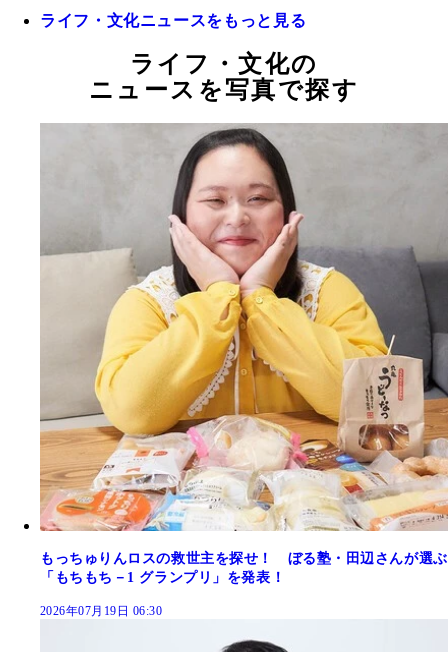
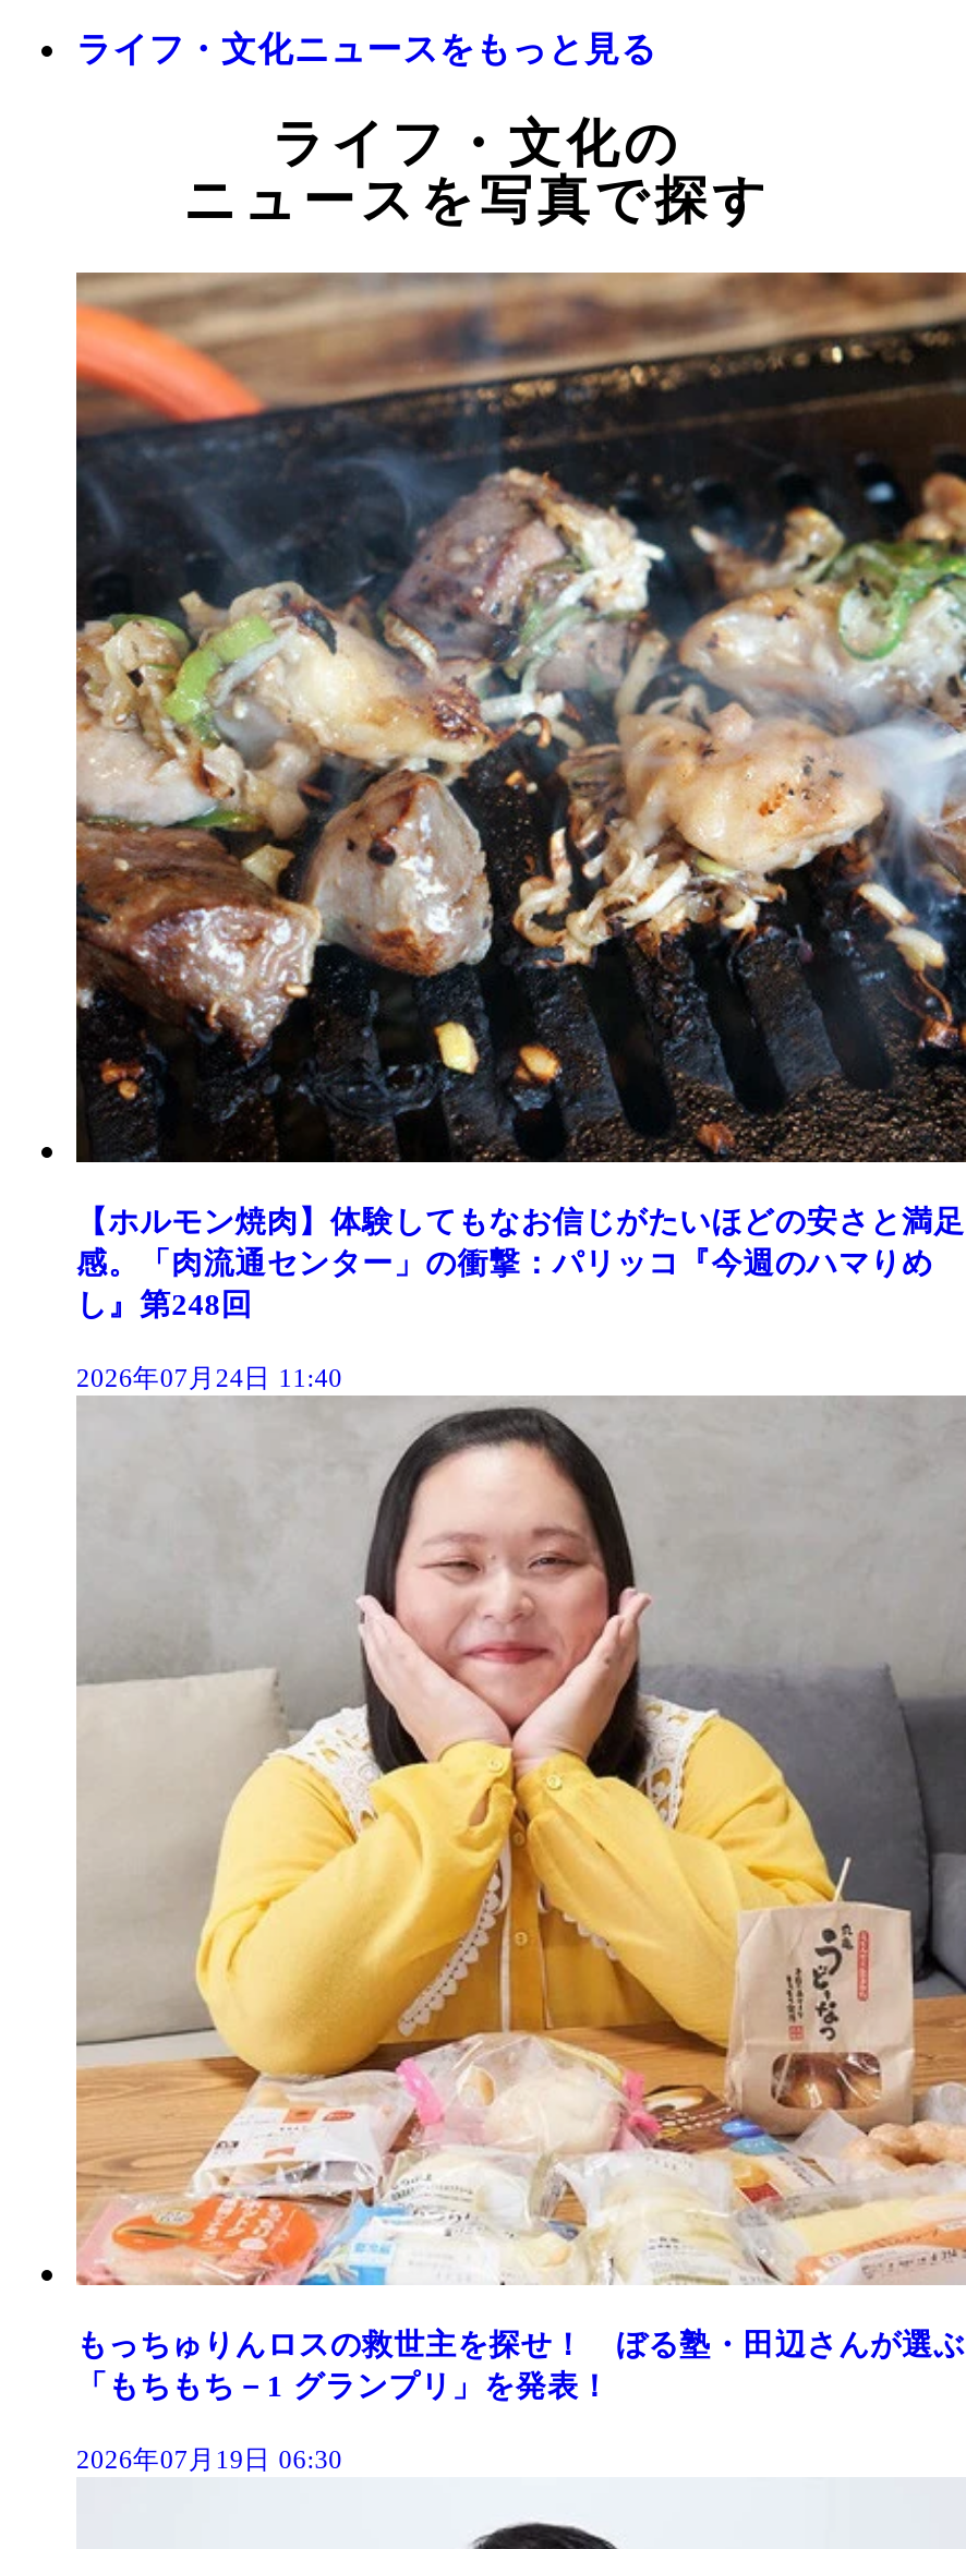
none -> [74,273,965,1394] [image] | 【ホルモン焼肉】体験してもなお信じがたいほどの安さと満足 | 感。「肉流通センター」の衝撃：パリッコ『今週のハマりめ | し』第248回 | 2026年07月24日 11:40

